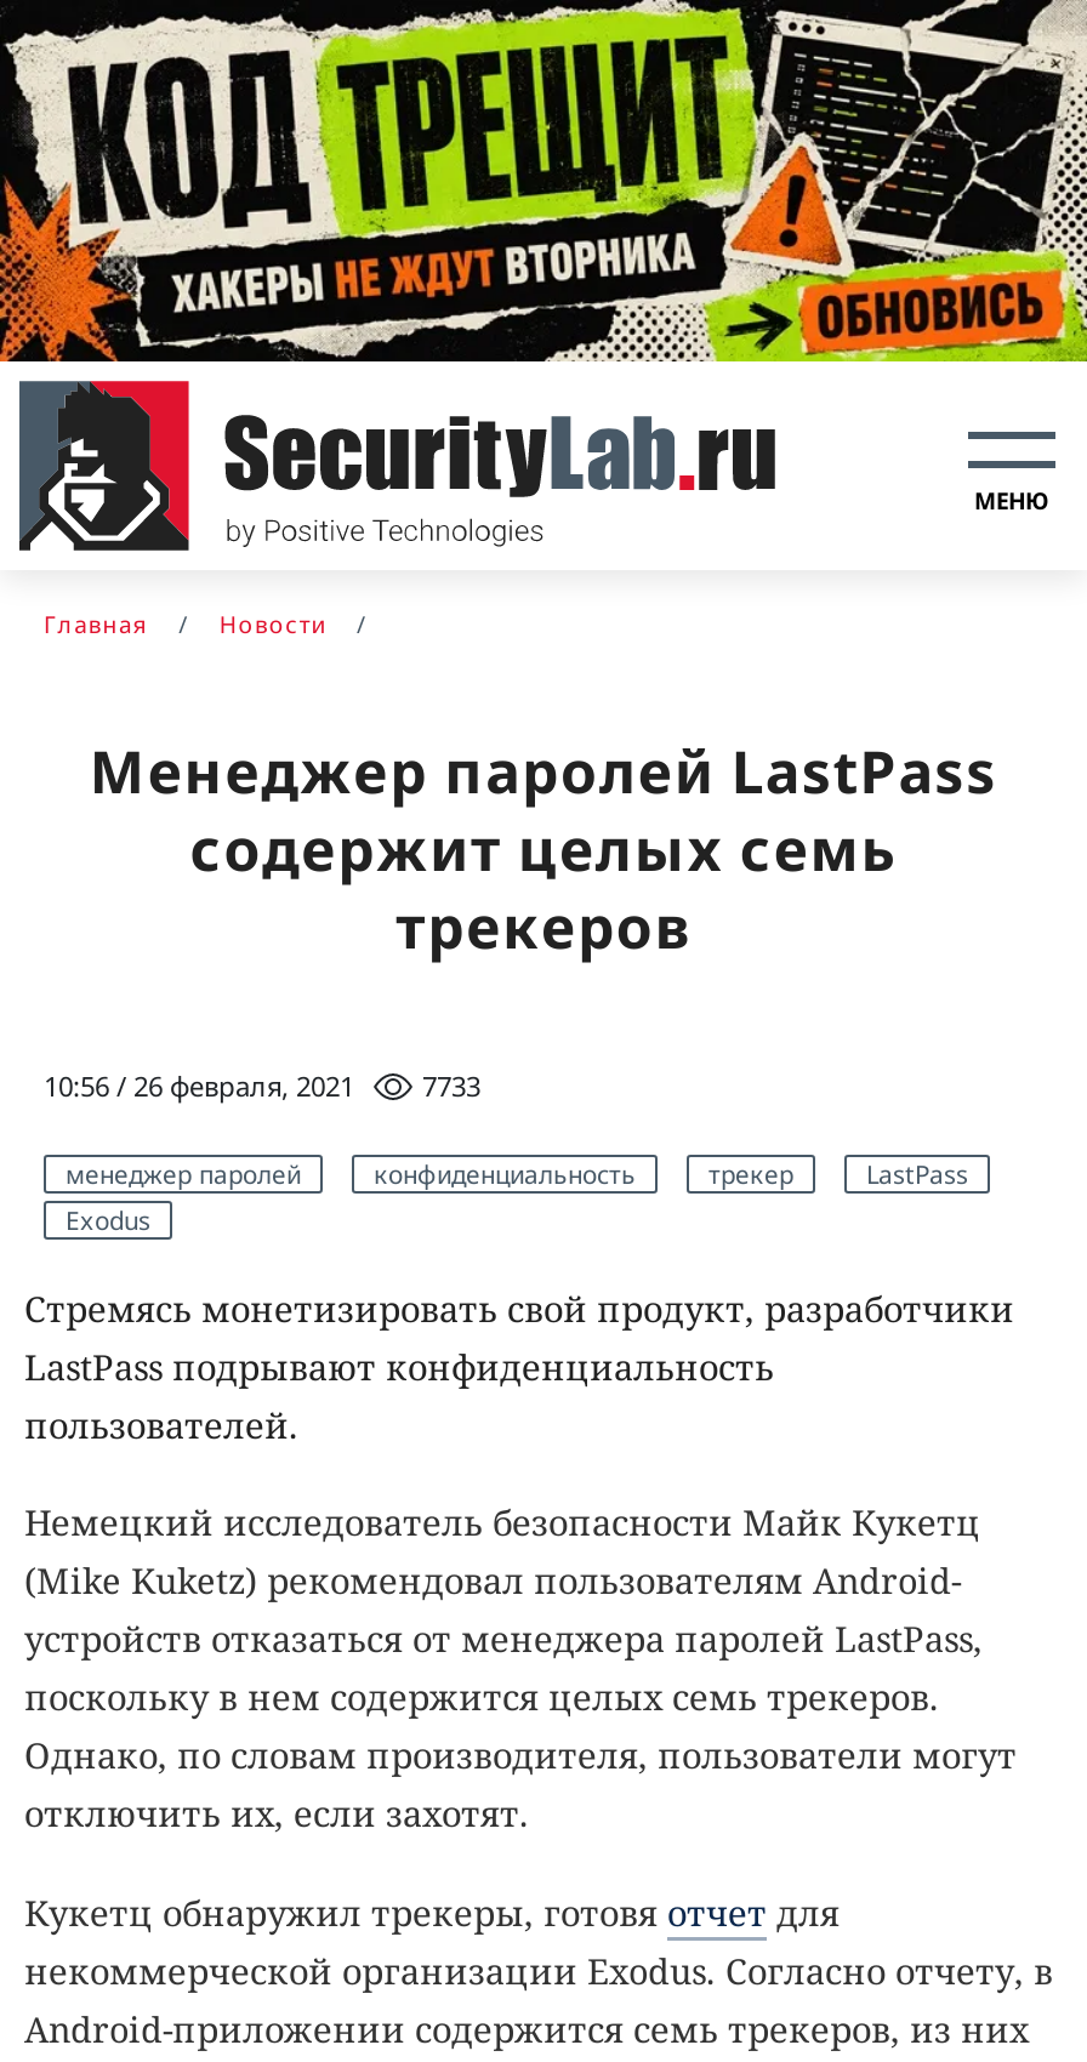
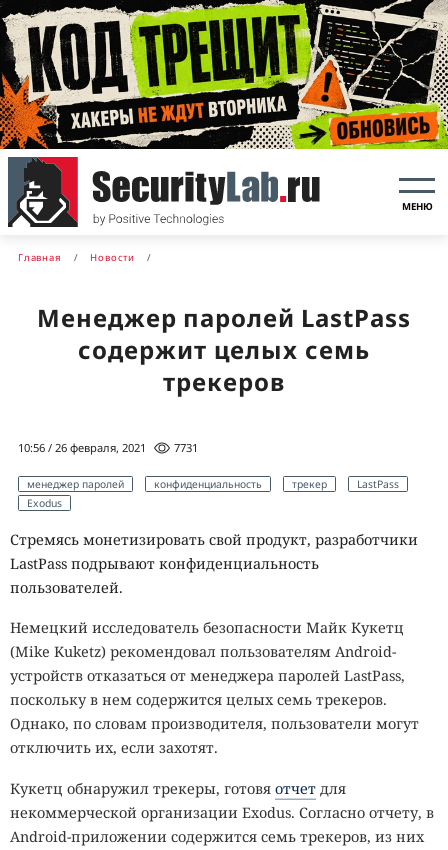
[44,1067,480,1103] 10:56 / 26 февраля, 2021 7733 -> [18,440,198,455] 10:56 / 26 февраля, 2021 7731

